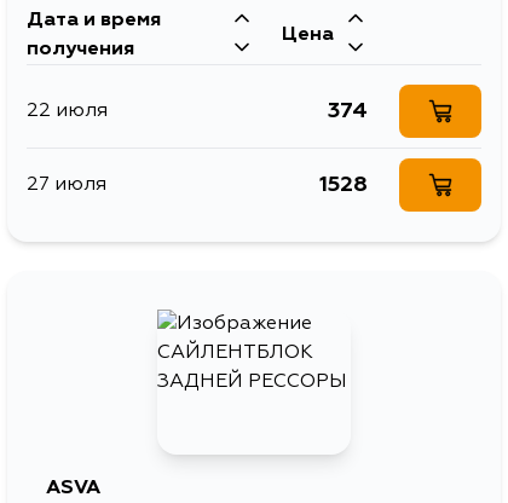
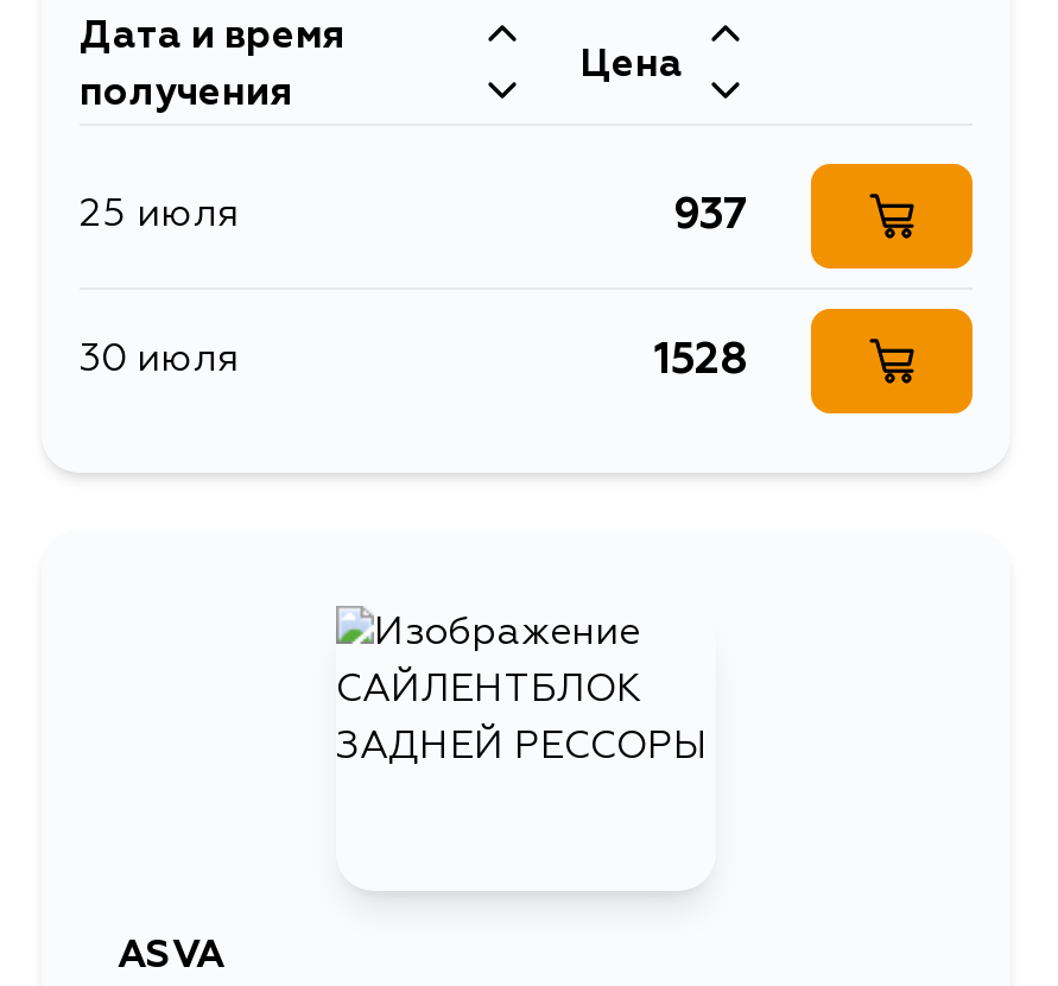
[27,101,108,121] 22 июля -> [80,197,239,235] 25 июля
[328,100,368,122] 374 -> [673,194,749,237] 937
[27,175,106,194] 27 июля -> [80,342,239,380] 30 июля

